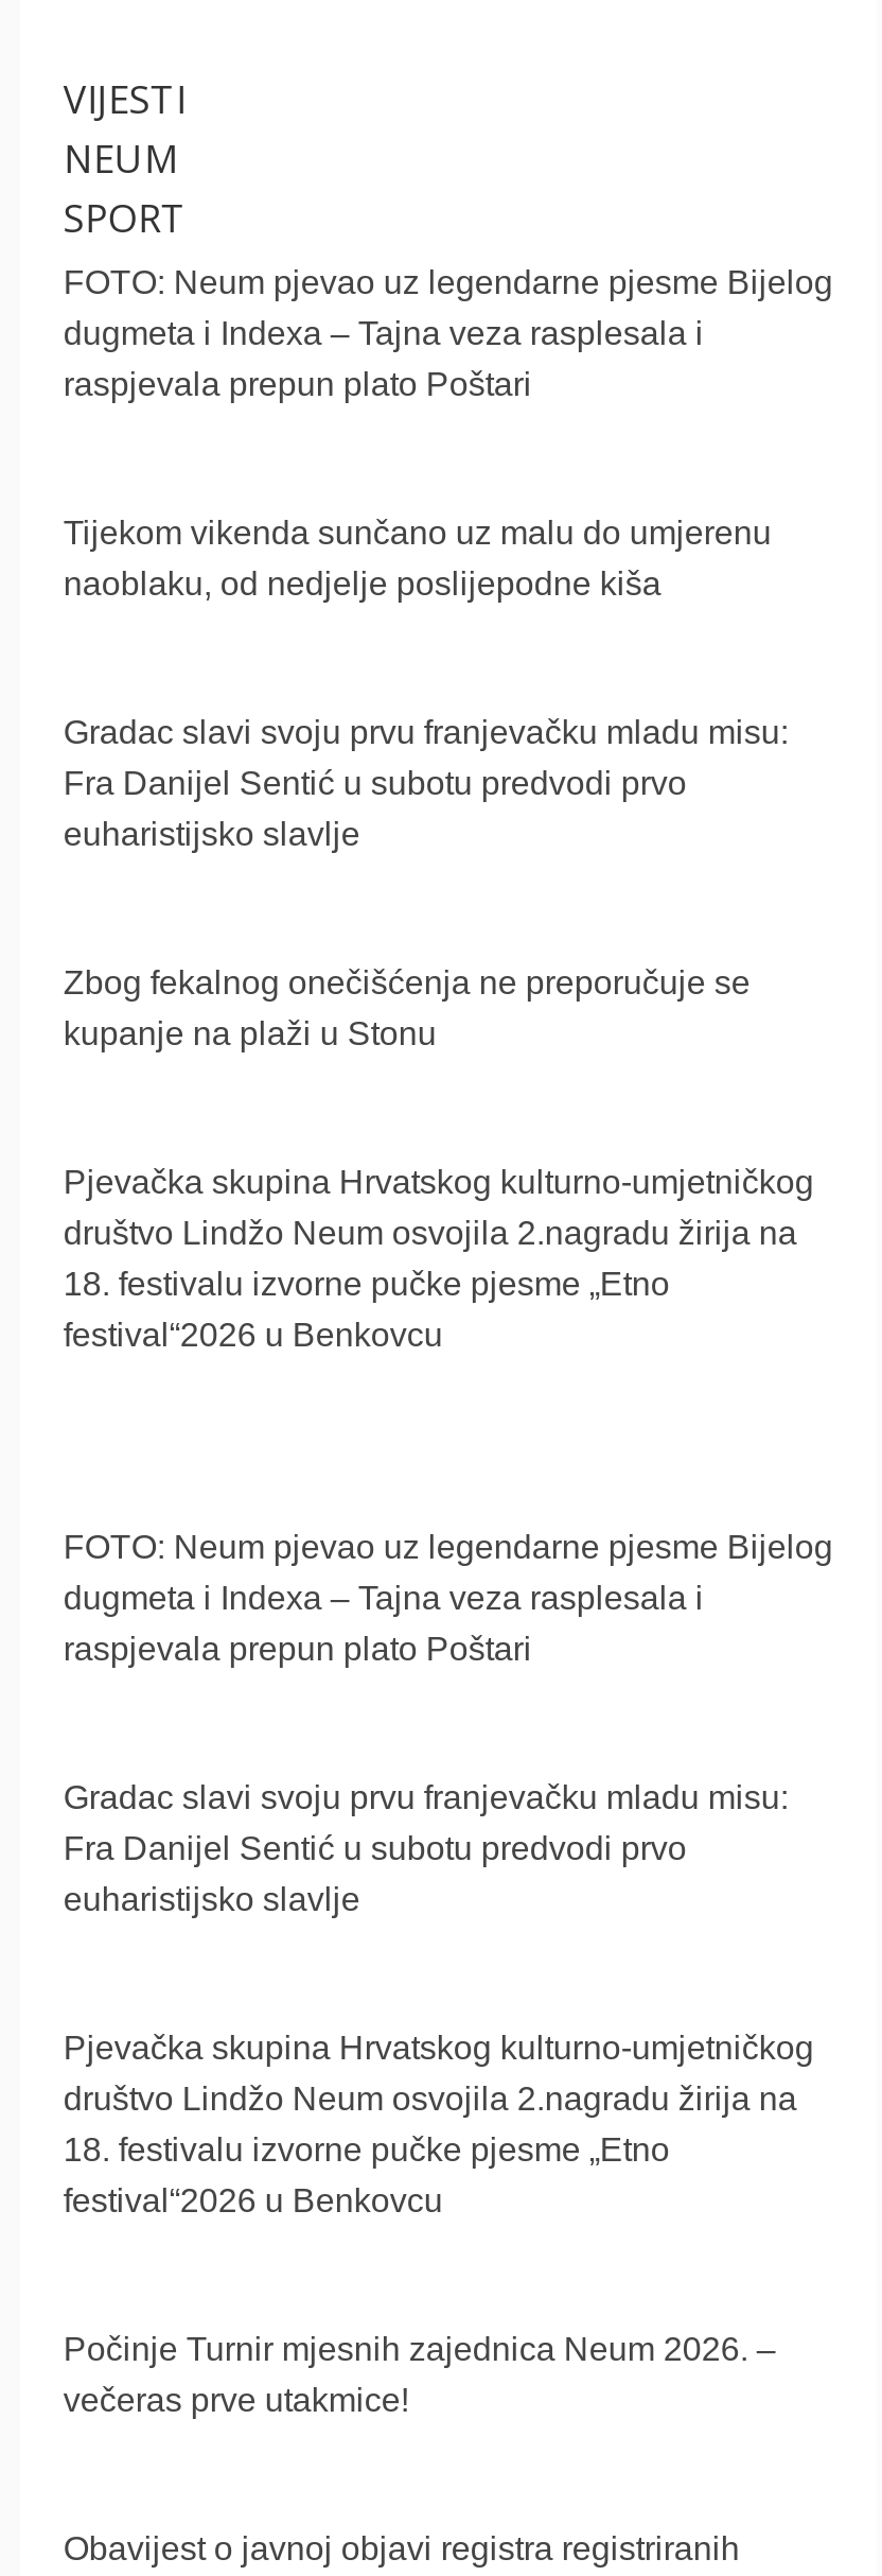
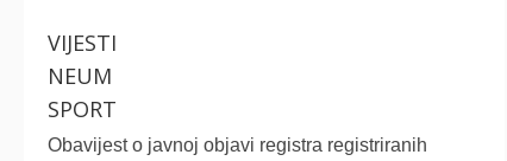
[63,264,833,402] FOTO: Neum pjevao uz legendarne pjesme Bijelog | dugmeta i Indexa – Tajna veza rasplesala i | raspjevala prepun plato Poštari -> none
[63,515,772,602] Tijekom vikenda sunčano uz malu do umjerenu | naoblaku, od nedjelje poslijepodne kiša -> none
[63,714,788,852] Gradac slavi svoju prvu franjevačku mladu misu: | Fra Danijel Sentić u subotu predvodi prvo | euharistijsko slavlje -> none
[63,964,750,1051] Zbog fekalnog onečišćenja ne preporučuje se | kupanje na plaži u Stonu -> none
[63,1164,814,1353] Pjevačka skupina Hrvatskog kulturno-umjetničkog | društvo Lindžo Neum osvojila 2.nagradu žirija na | 18. festivalu izvorne pučke pjesme „Etno | festival“2026 u Benkovcu -> none
[63,1529,833,1667] FOTO: Neum pjevao uz legendarne pjesme Bijelog | dugmeta i Indexa – Tajna veza rasplesala i | raspjevala prepun plato Poštari -> none
[63,1779,788,1917] Gradac slavi svoju prvu franjevačku mladu misu: | Fra Danijel Sentić u subotu predvodi prvo | euharistijsko slavlje -> none
[63,2030,814,2218] Pjevačka skupina Hrvatskog kulturno-umjetničkog | društvo Lindžo Neum osvojila 2.nagradu žirija na | 18. festivalu izvorne pučke pjesme „Etno | festival“2026 u Benkovcu -> none
[63,2331,776,2418] Počinje Turnir mjesnih zajednica Neum 2026. – | večeras prve utakmice! -> none

